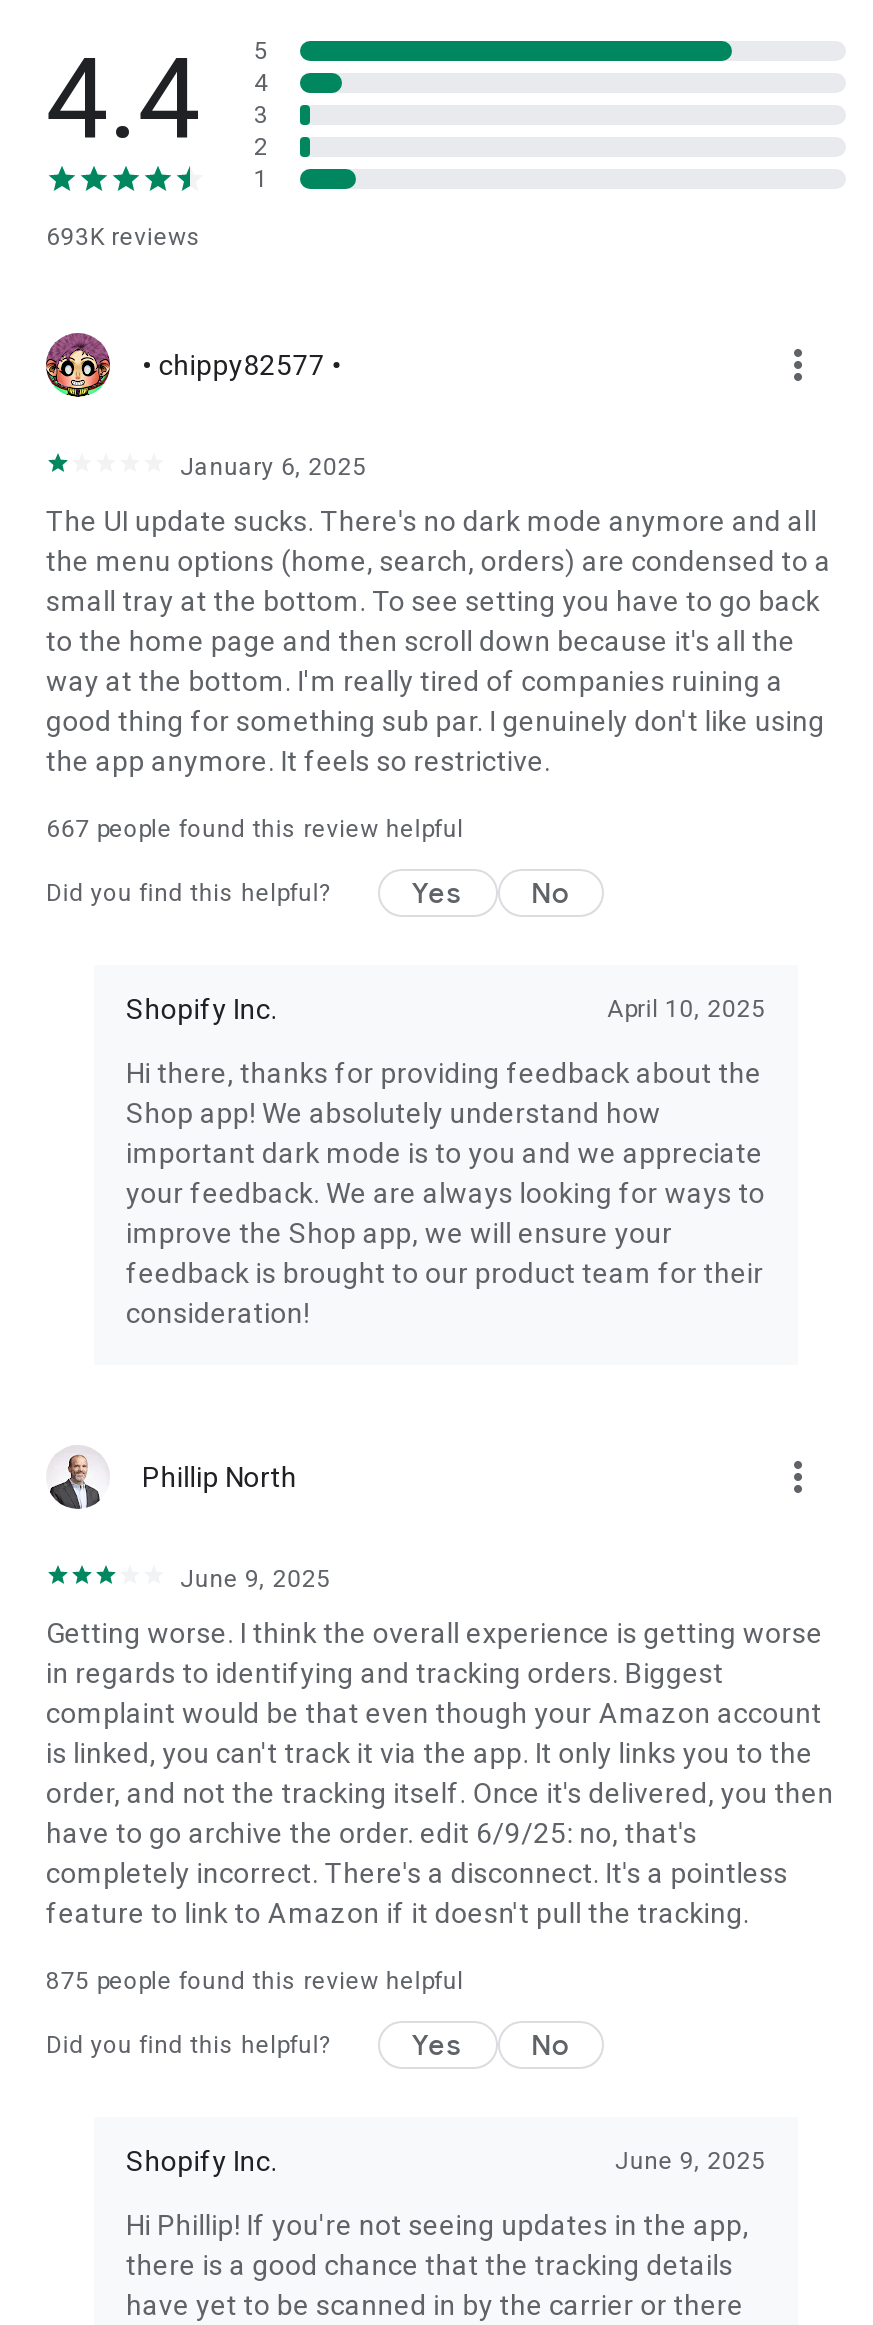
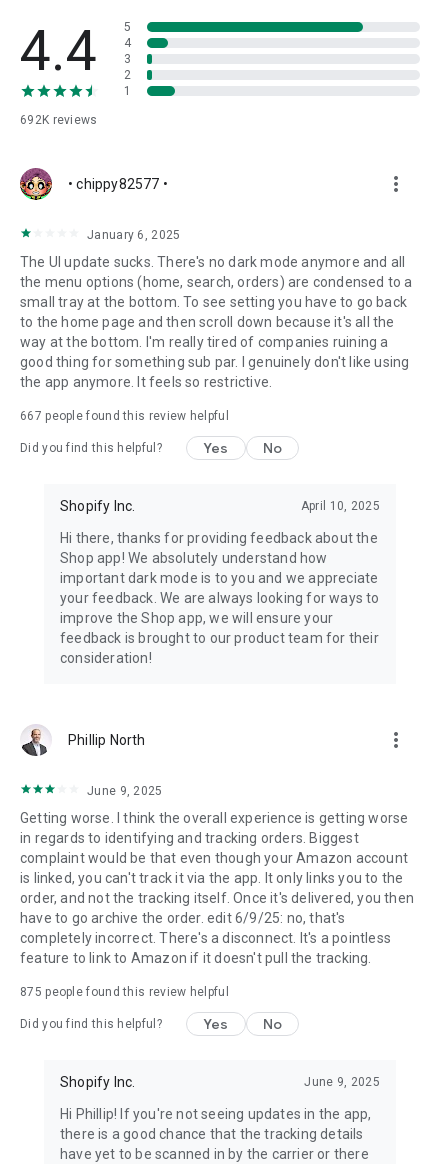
[46,223,201,251] 693K reviews -> [20,113,98,127] 692K reviews

